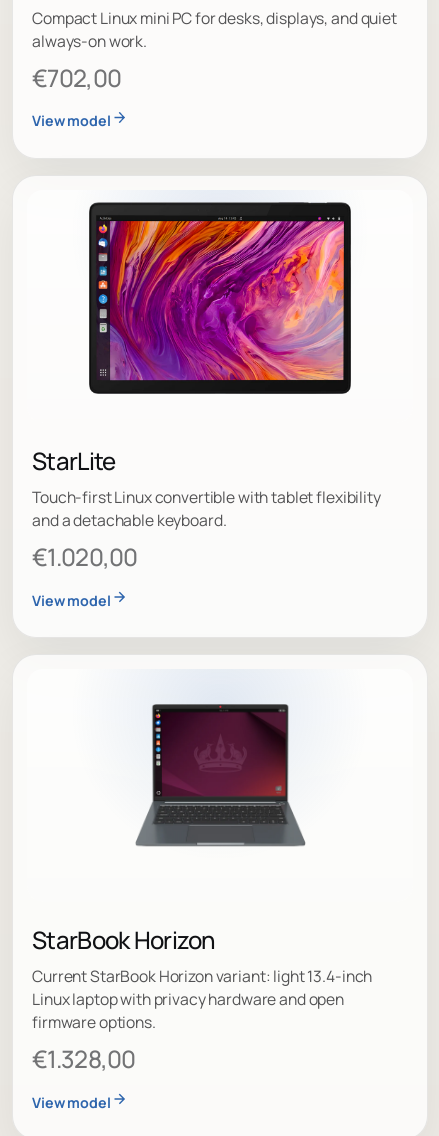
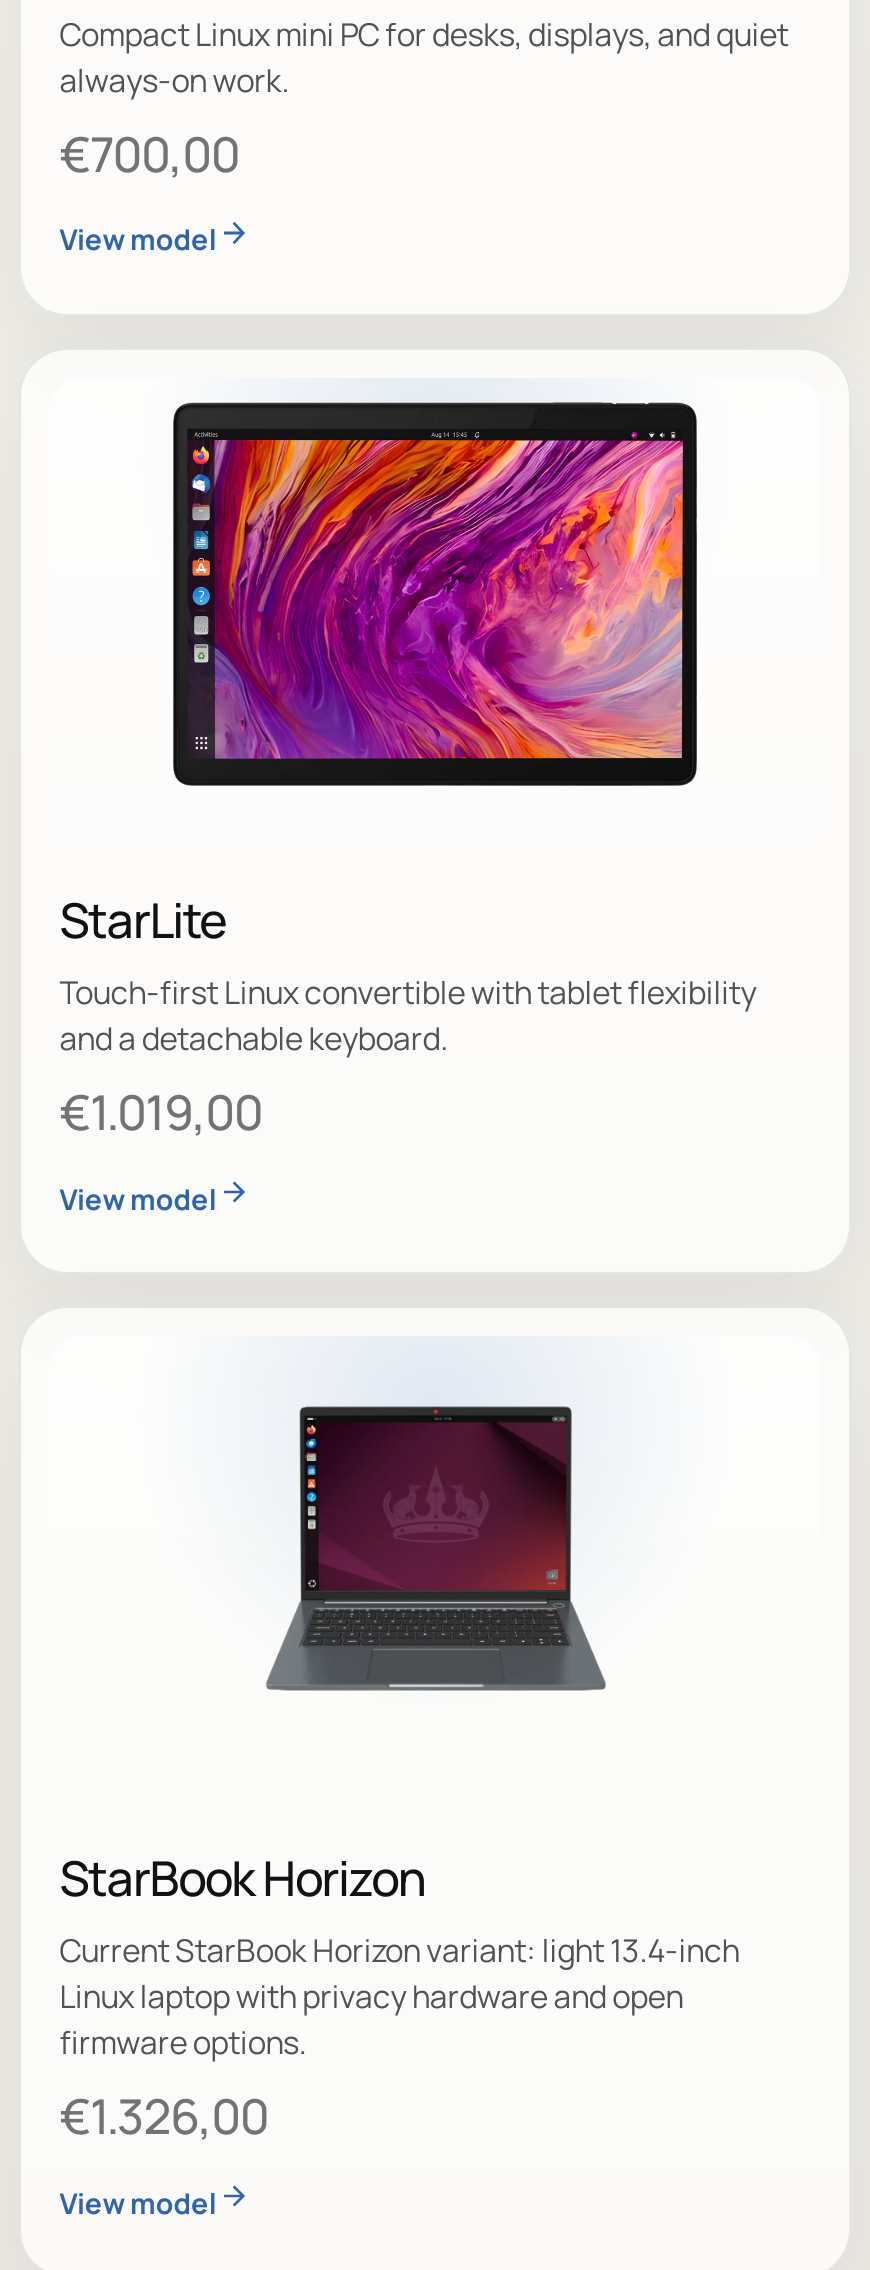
[32,61,121,94] €702,00 -> [59,120,239,186] €700,00
[32,540,138,573] €1.020,00 -> [59,1078,262,1144] €1.019,00
[32,1042,136,1075] €1.328,00 -> [59,2082,268,2148] €1.326,00

